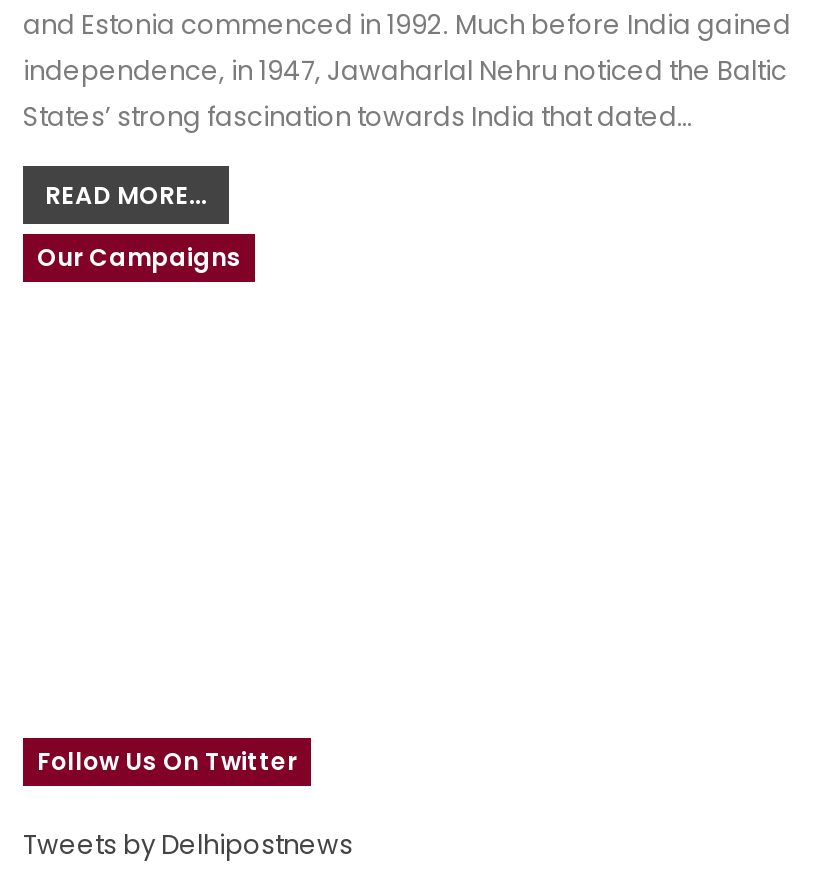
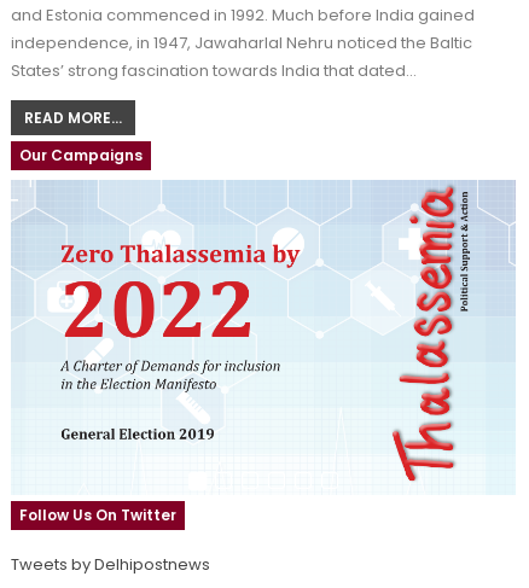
none -> [11,180,516,482] [image]

